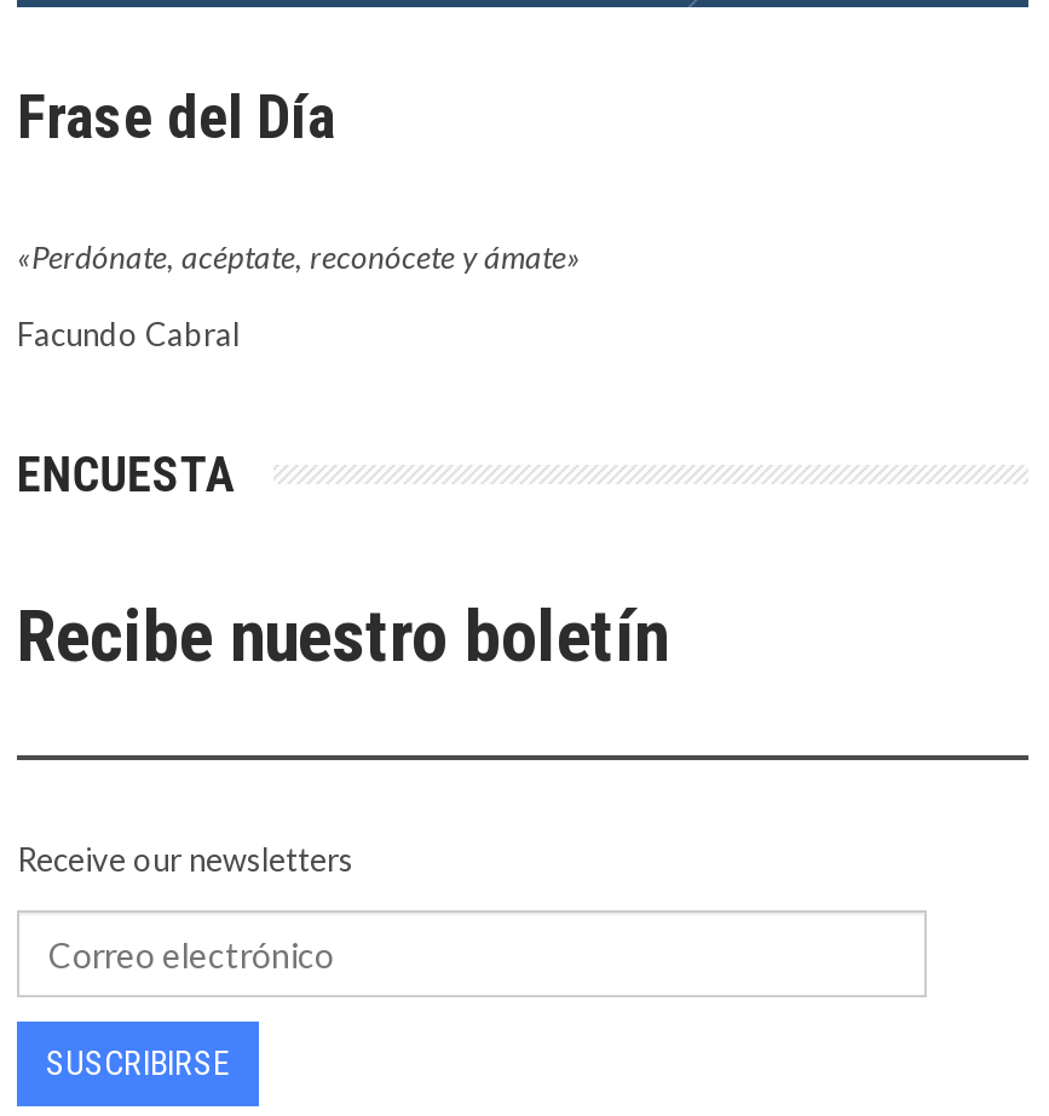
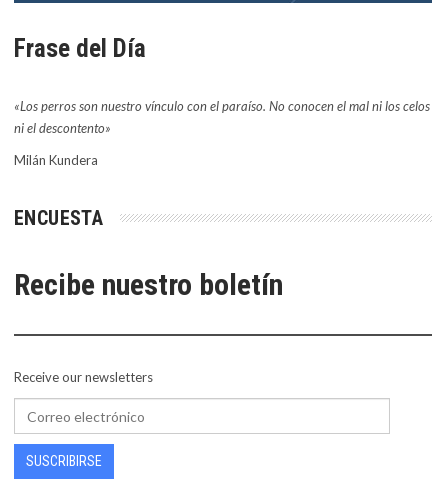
[17,238,581,277] «Perdónate, acéptate, reconócete y ámate» -> [14,98,430,136] «Los perros son nuestro vínculo con el paraíso. No conocen el mal ni los celos | ni el descontento»
[17,316,240,354] Facundo Cabral -> [14,152,98,168] Milán Kundera

